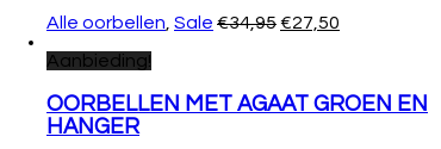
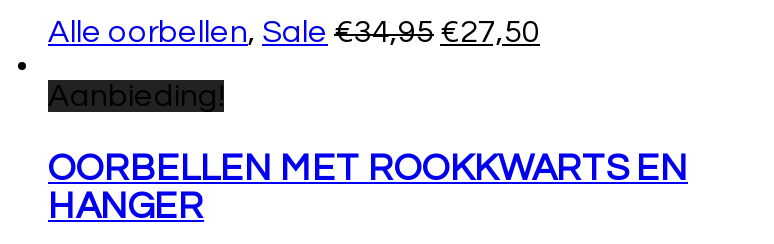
[46,92,428,115] OORBELLEN MET AGAAT GROEN EN -> [48,150,688,188] OORBELLEN MET ROOKKWARTS EN

